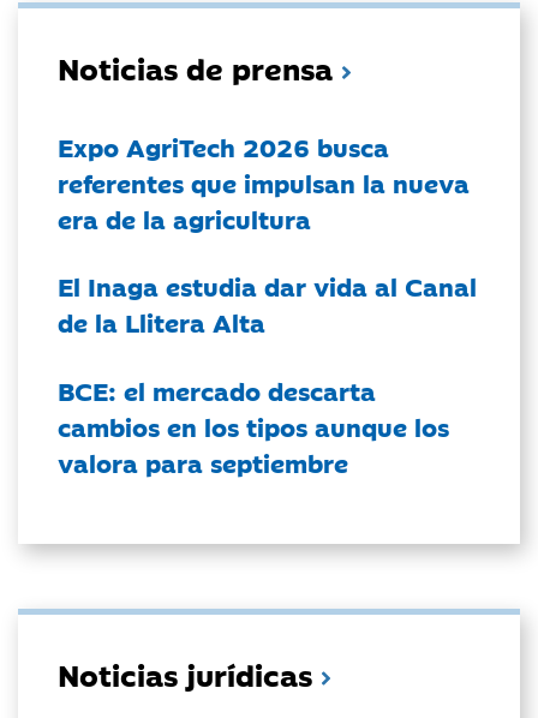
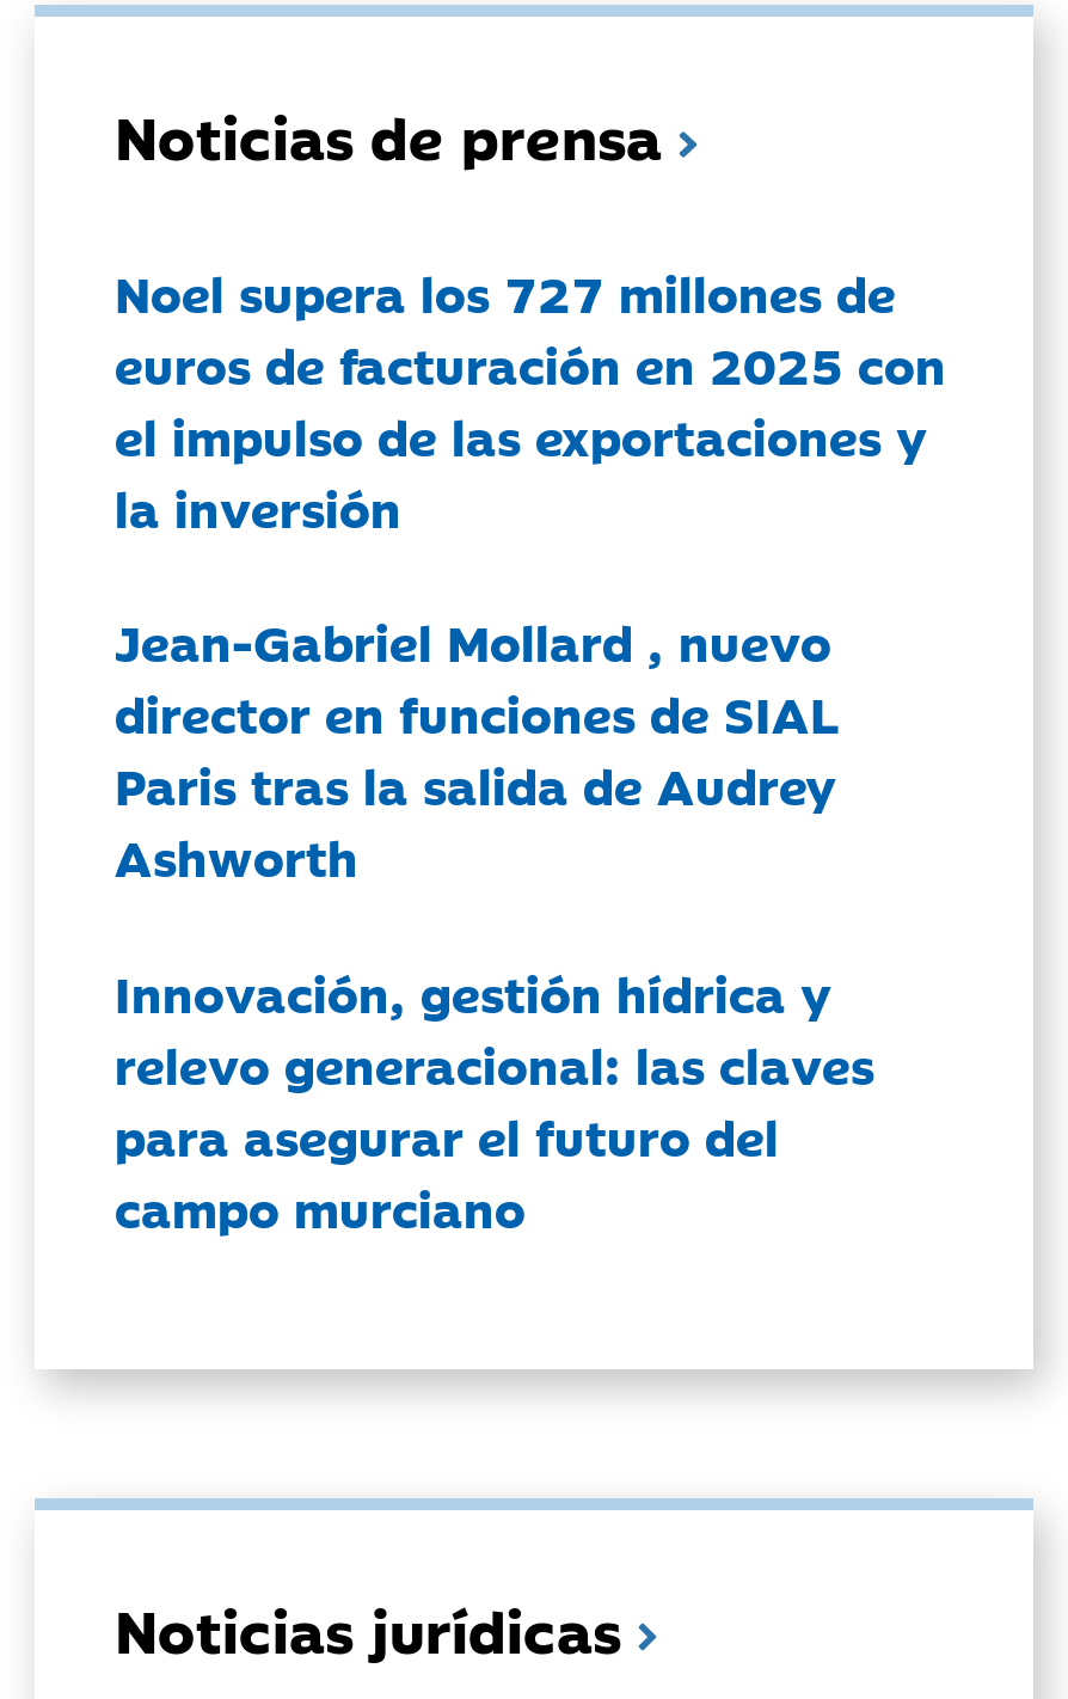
[58,128,470,236] Expo AgriTech 2026 busca | referentes que impulsan la nueva | era de la agricultura -> [114,255,946,541] Noel supera los 727 millones de | euros de facturación en 2025 con | el impulso de las exportaciones y | la inversión
[58,268,477,340] El Inaga estudia dar vida al Canal | de la Llitera Alta -> [114,605,838,892] Jean-Gabriel Mollard , nuevo | director en funciones de SIAL | Paris tras la salida de Audrey | Ashworth
[58,372,449,480] BCE: el mercado descarta | cambios en los tipos aunque los | valora para septiembre -> [114,956,874,1242] Innovación, gestión hídrica y | relevo generacional: las claves | para asegurar el futuro del | campo murciano

